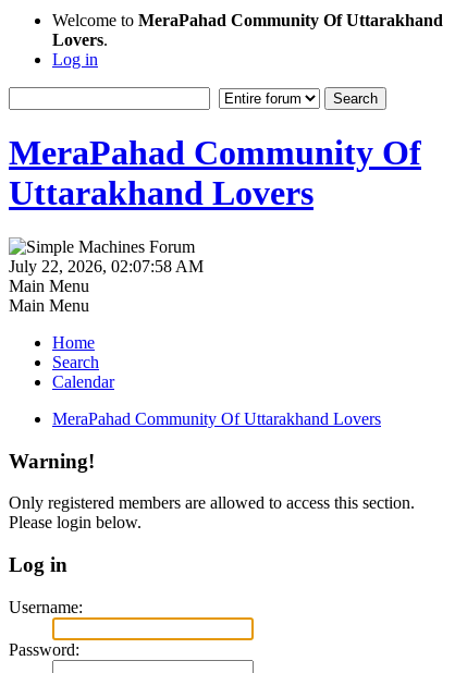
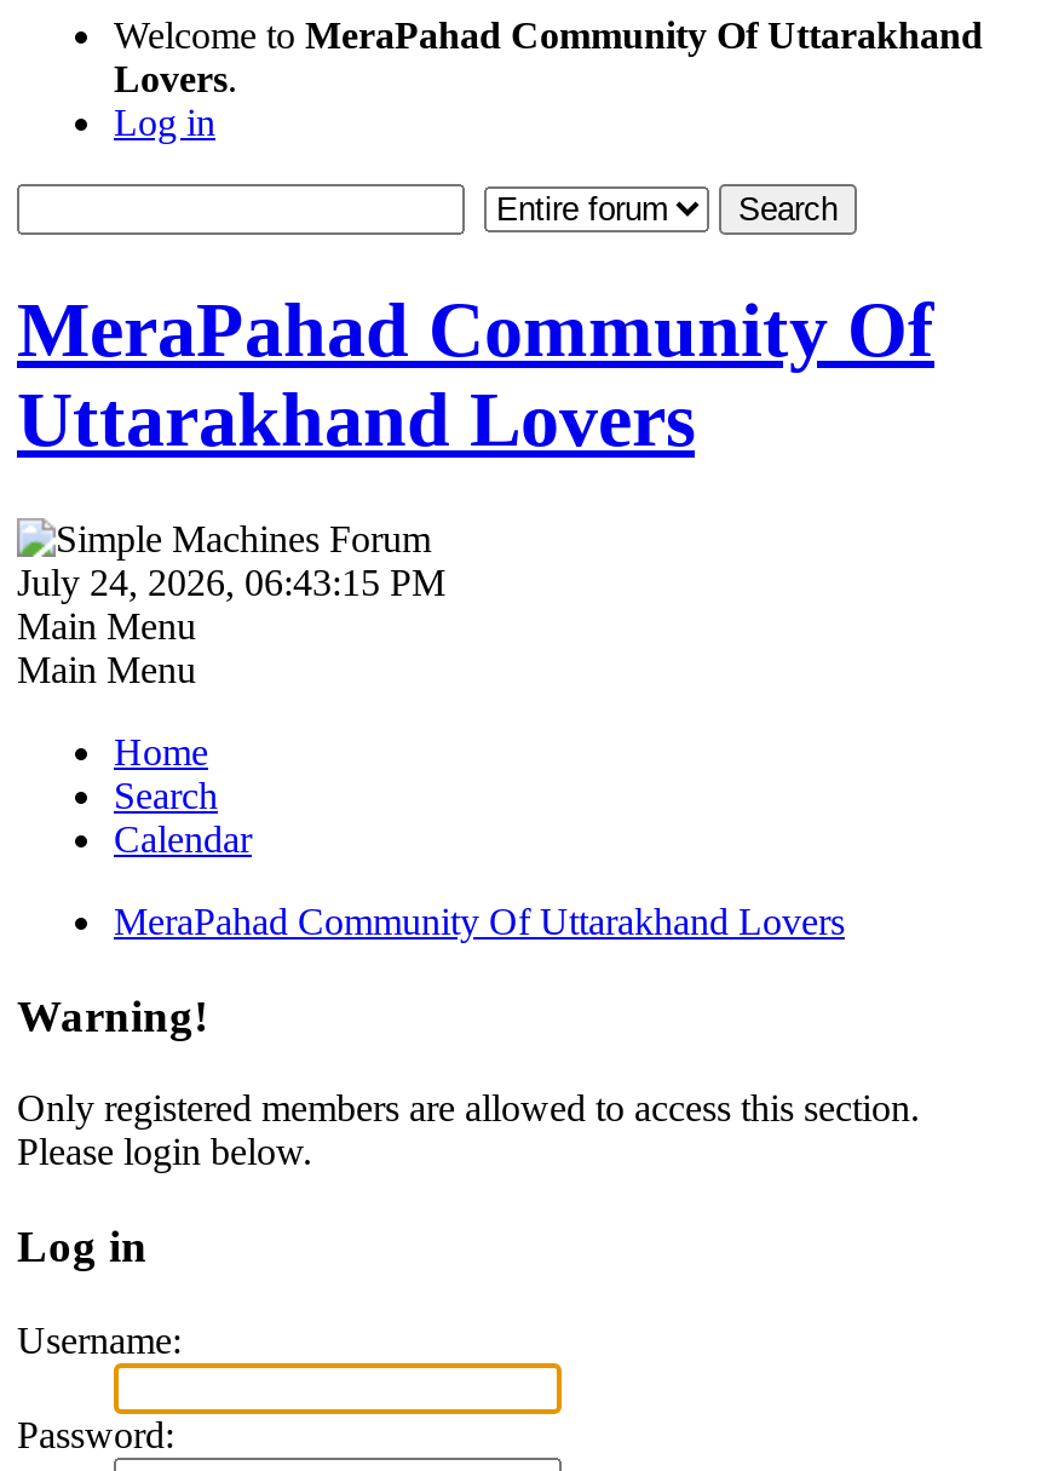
[9,257,204,275] July 22, 2026, 02:07:58 AM -> [17,562,445,603] July 24, 2026, 06:43:15 PM

